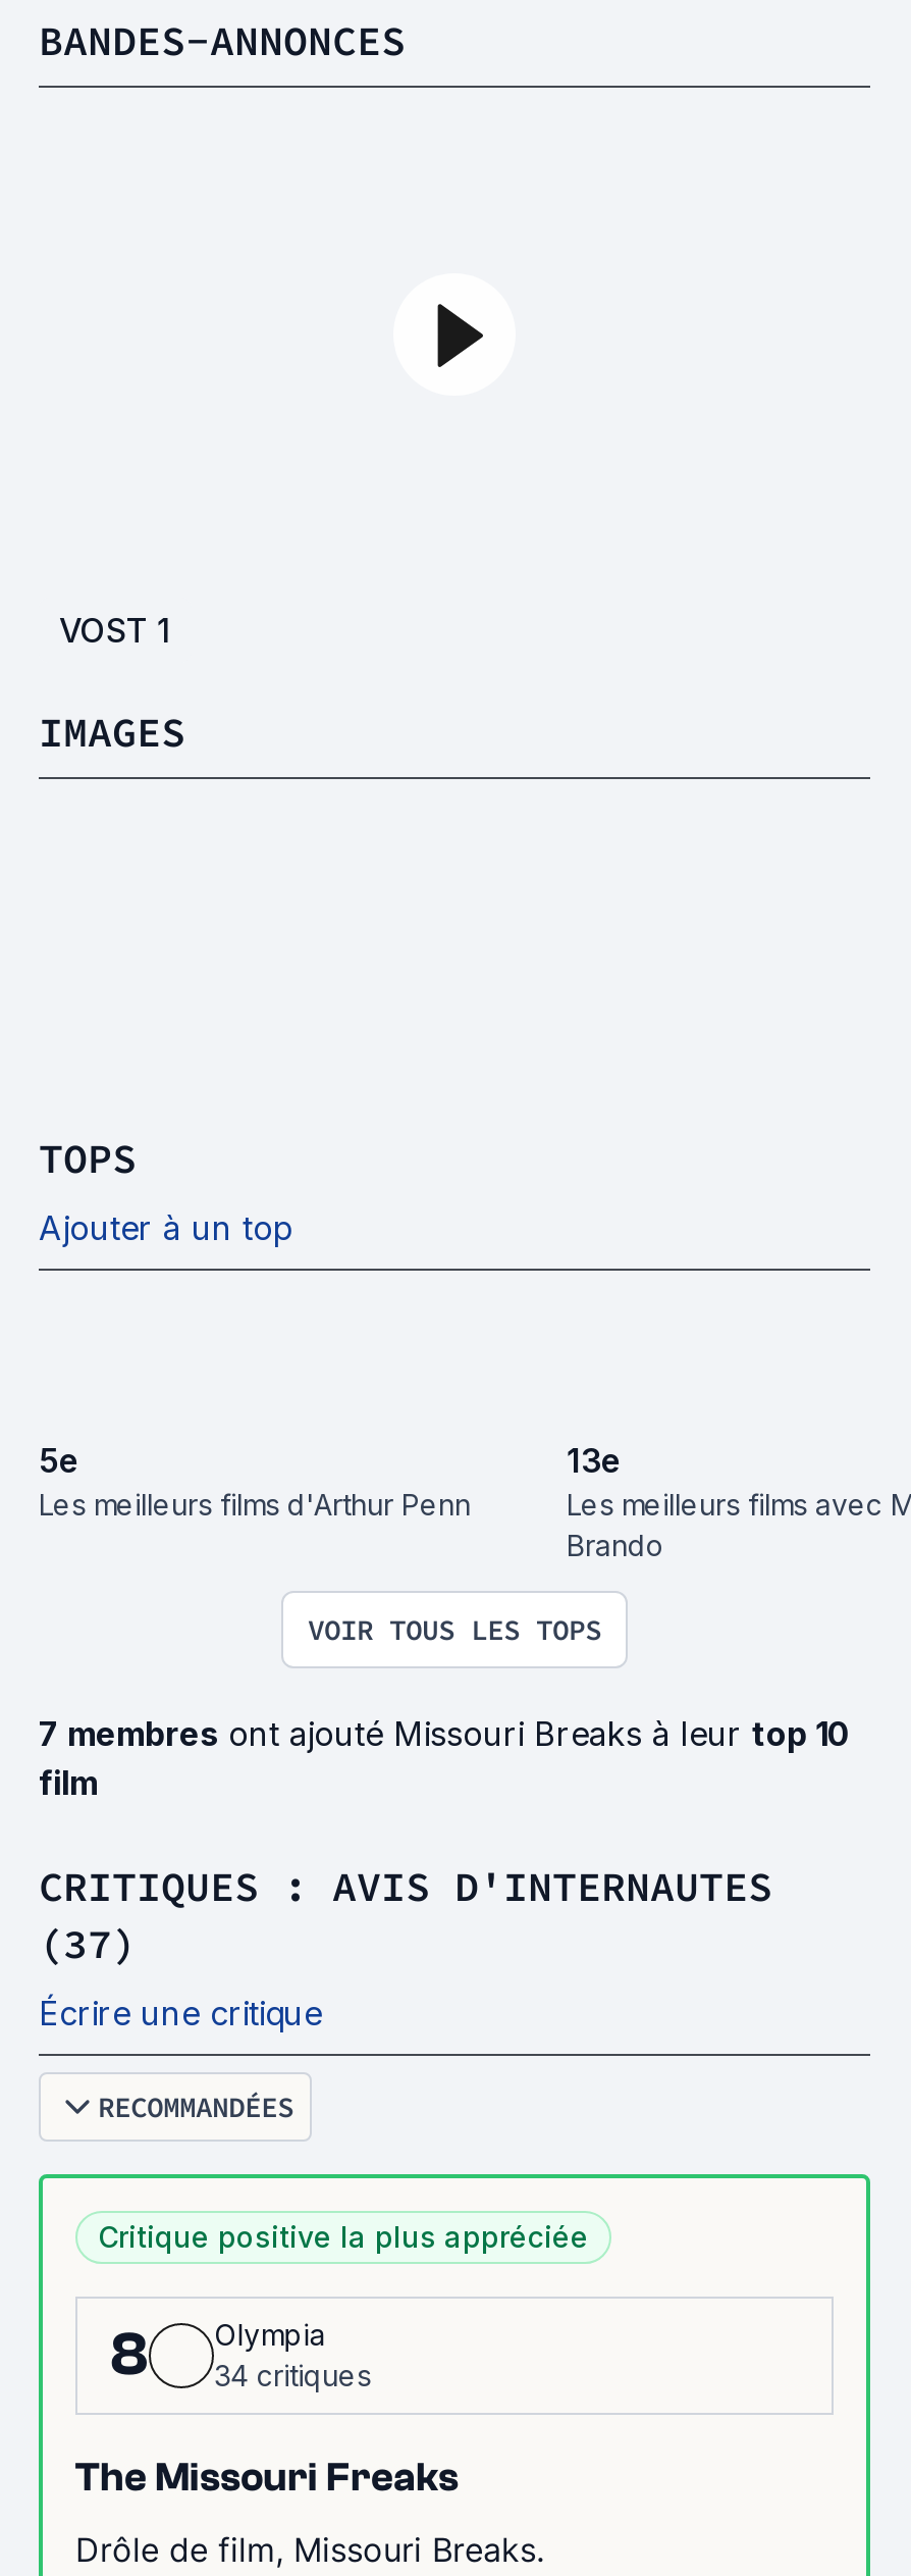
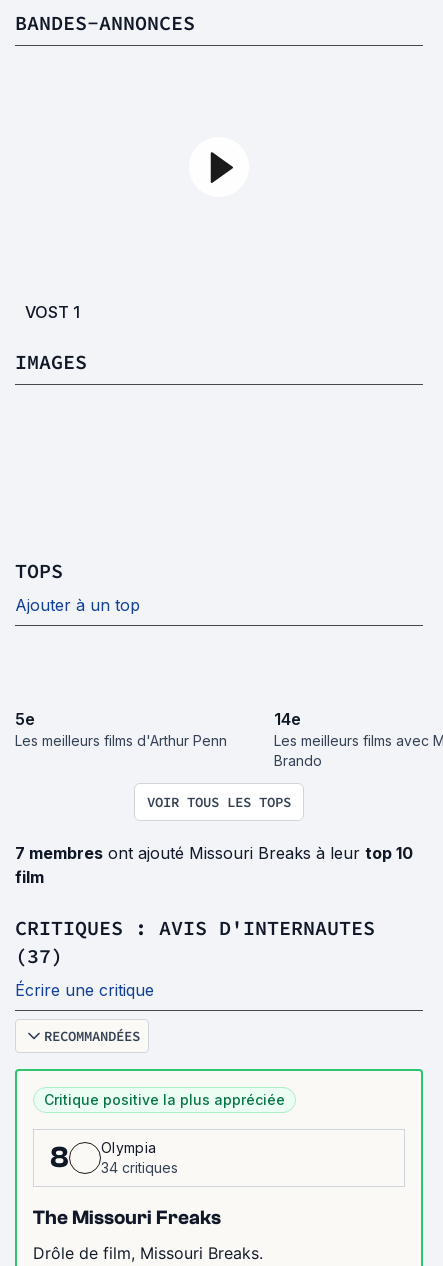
[567,1439,622,1480] 13e -> [274,708,301,728] 14e

